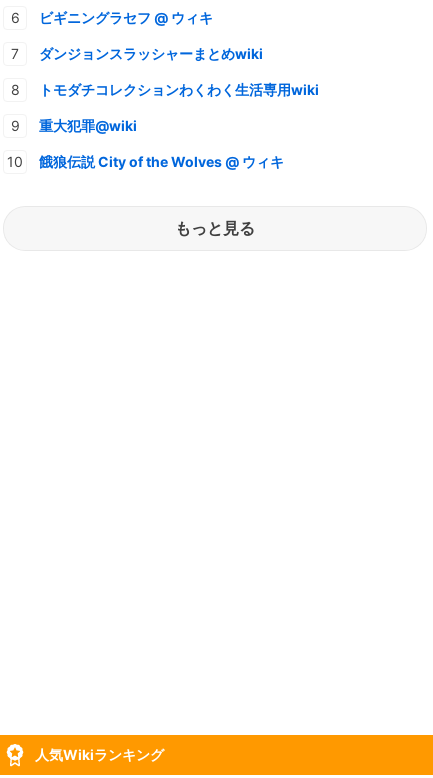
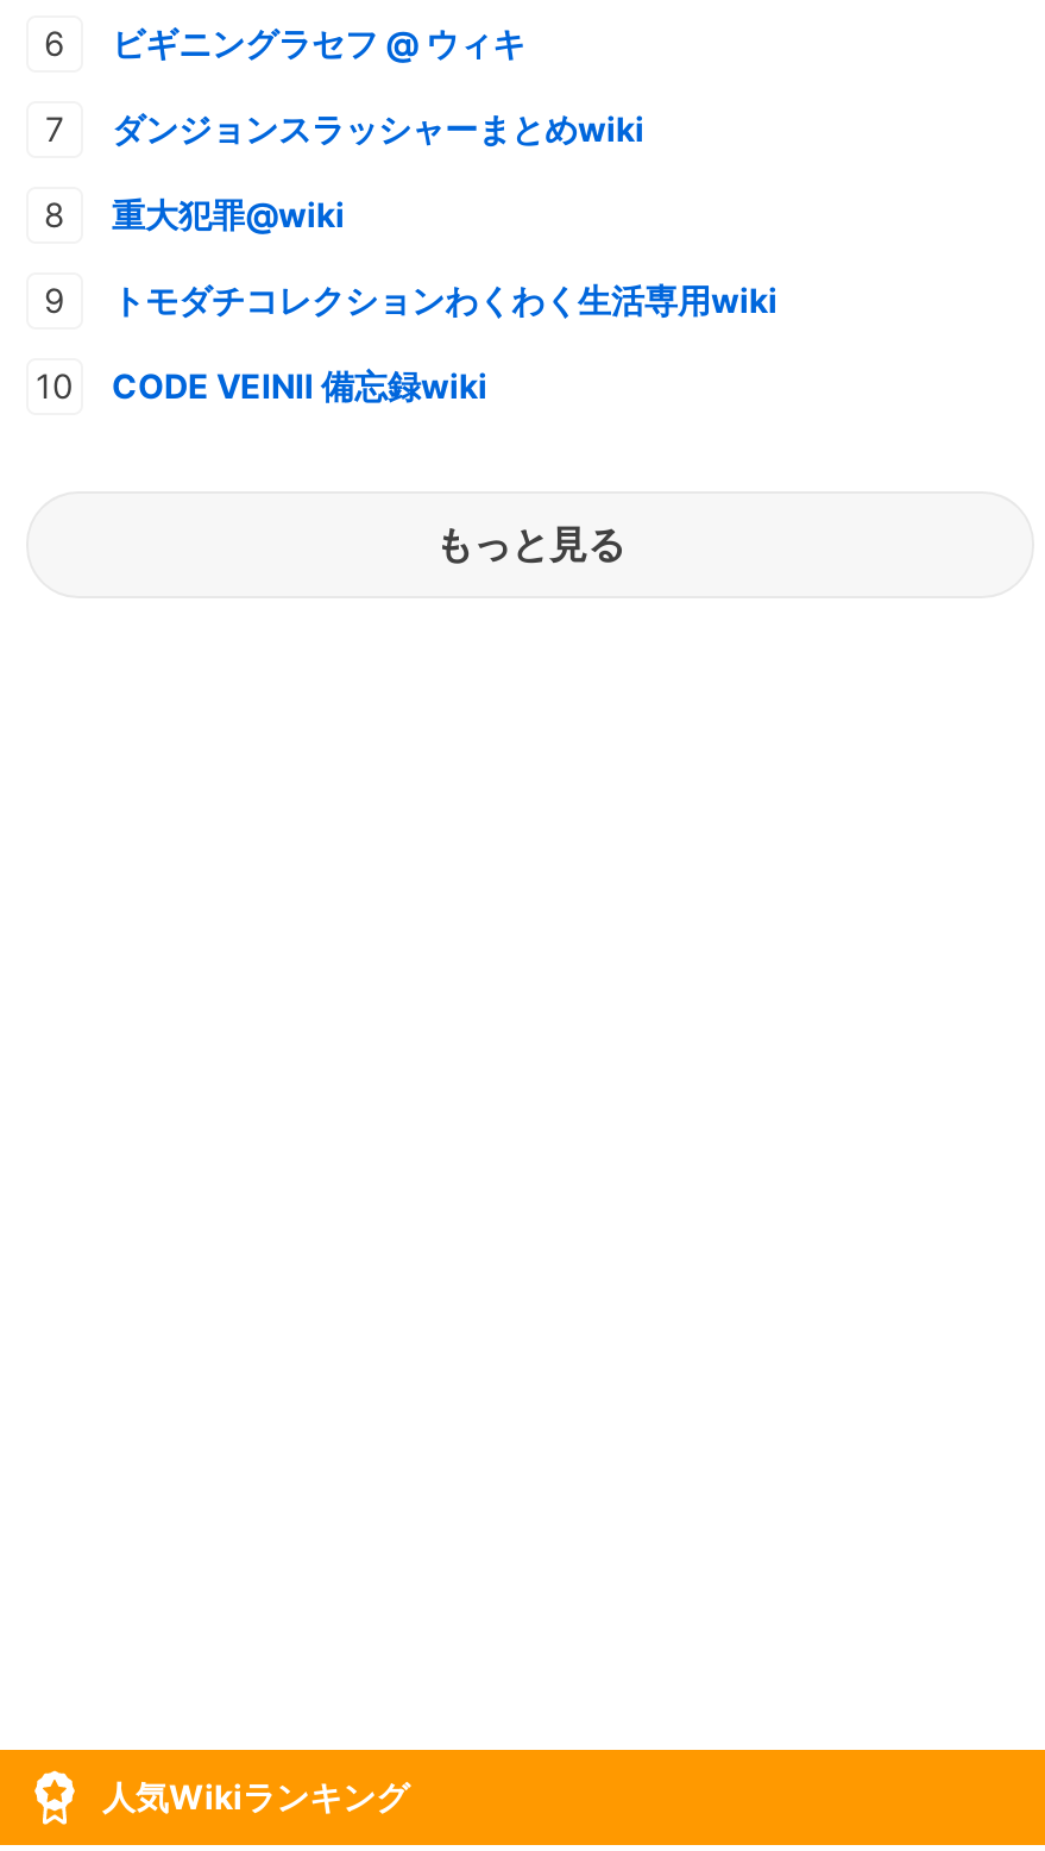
moved [39,81,319,98] -> [112,279,778,319]: トモダチコレクションわくわく生活専用wiki
moved [39,117,137,134] -> [112,193,345,233]: 重大犯罪@wiki
[39,153,284,170] 餓狼伝説 City of the Wolves @ ウィキ -> [112,364,487,405] CODE VEINⅡ 備忘録wiki

